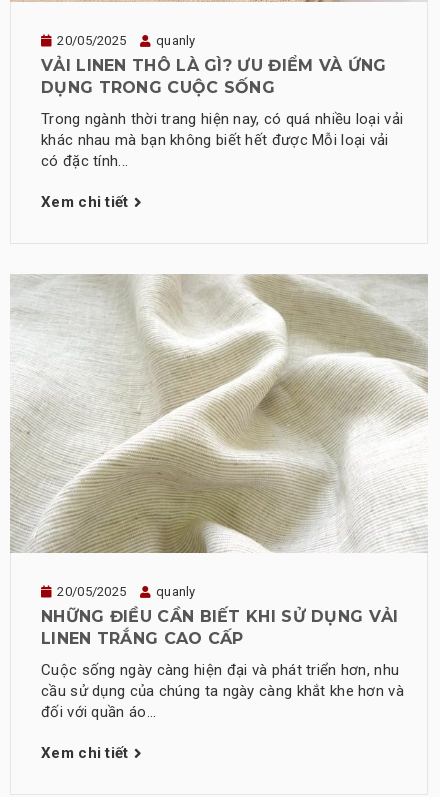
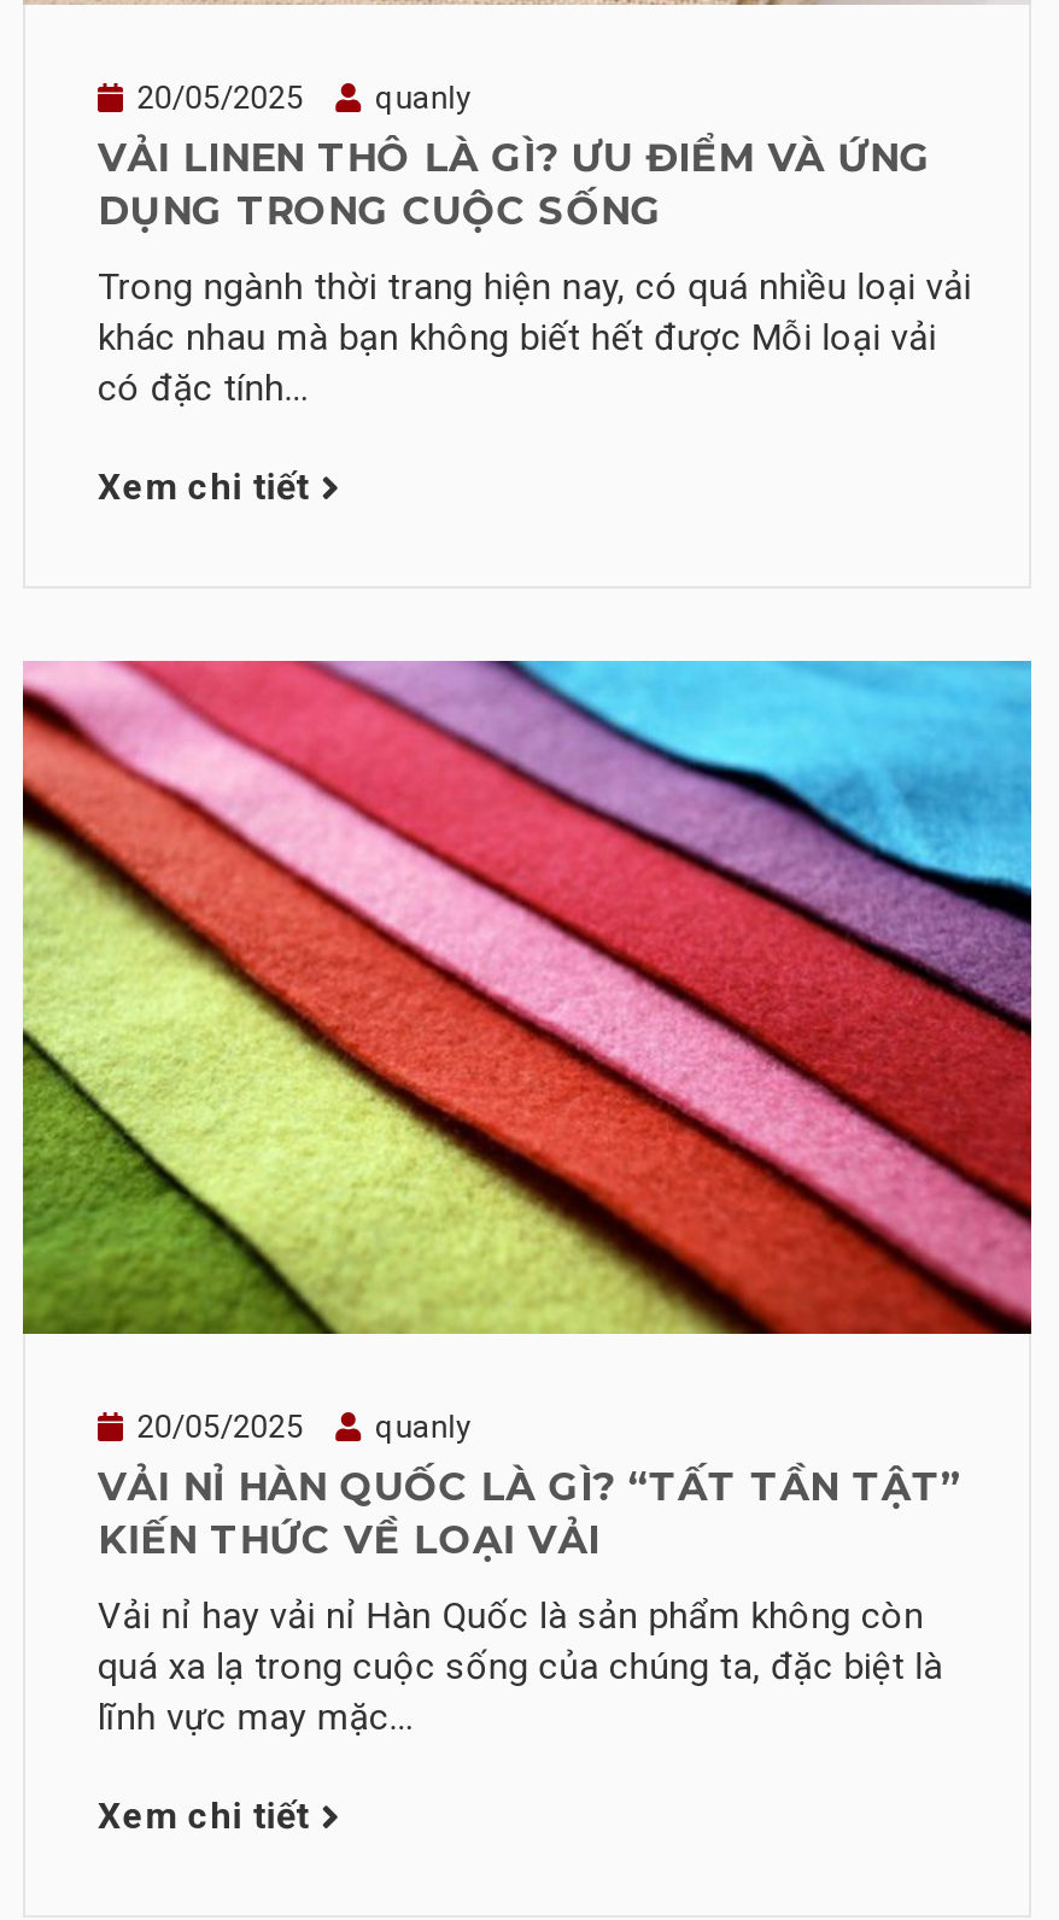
[10,273,429,554] [image] -> [21,658,1034,1336] [image]
[41,606,398,647] NHỮNG ĐIỀU CẦN BIẾT KHI SỬ DỤNG VẢI | LINEN TRẮNG CAO CẤP -> [98,1463,961,1562] VẢI NỈ HÀN QUỐC LÀ GÌ? “TẤT TẦN TẬT” | KIẾN THỨC VỀ LOẠI VẢI
[41,660,404,720] Cuộc sống ngày càng hiện đại và phát triển hơn, nhu | cầu sử dụng của chúng ta ngày càng khắt khe hơn và | đối với quần áo... -> [98,1593,943,1738] Vải nỉ hay vải nỉ Hàn Quốc là sản phẩm không còn | quá xa lạ trong cuộc sống của chúng ta, đặc biệt là | lĩnh vực may mặc...

